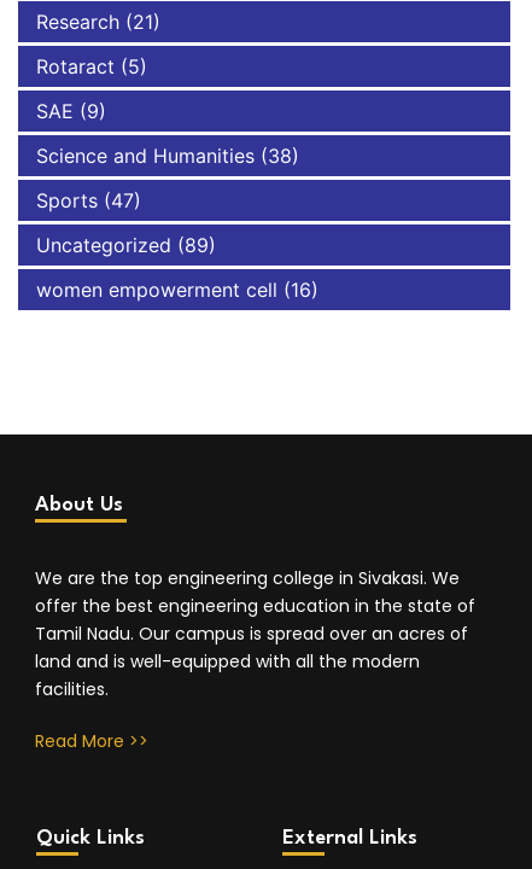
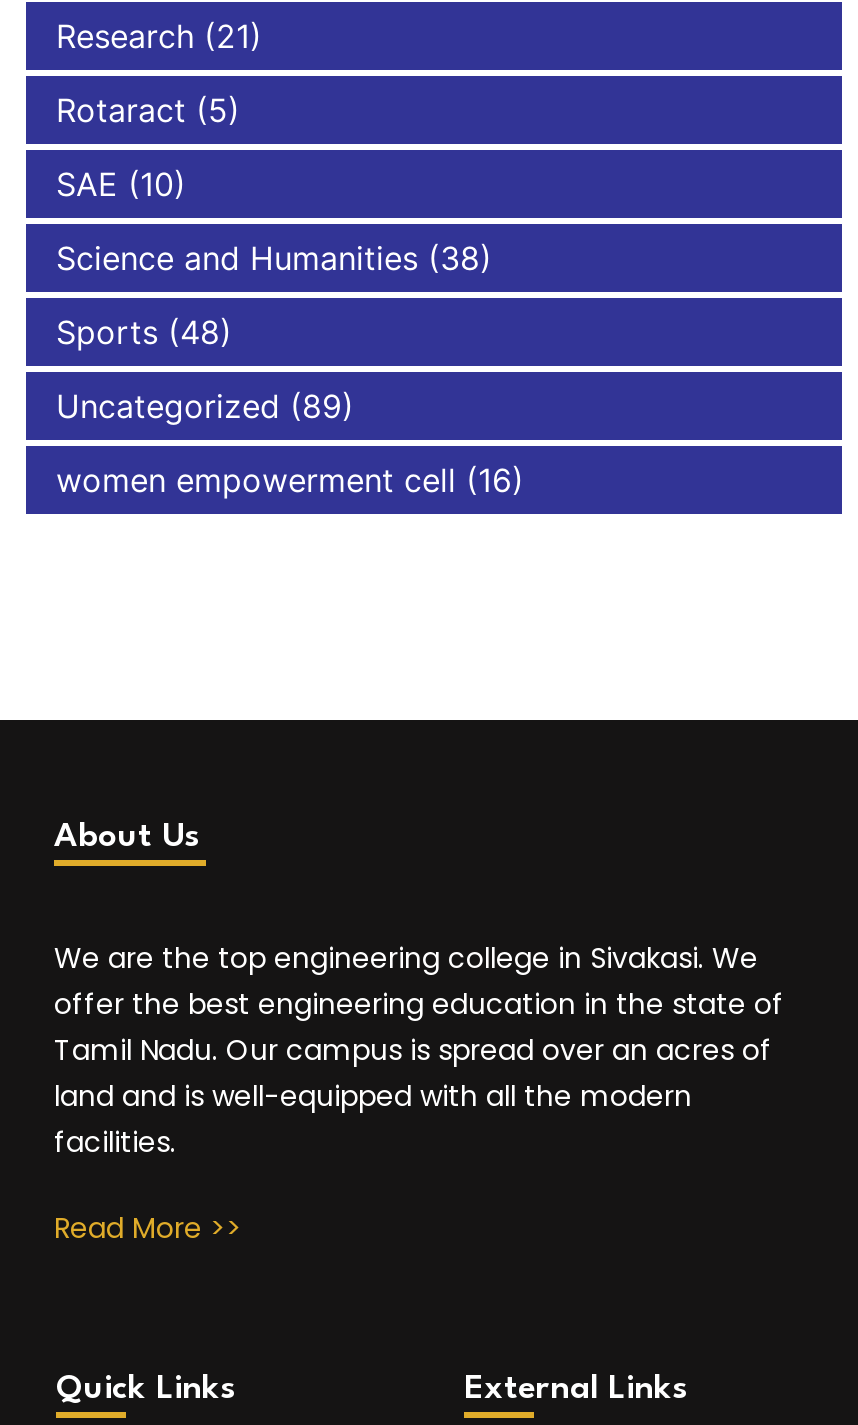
[36,100,106,124] SAE (9) -> [56,165,186,205] SAE (10)
[36,189,141,213] Sports (47) -> [56,313,232,353] Sports (48)

